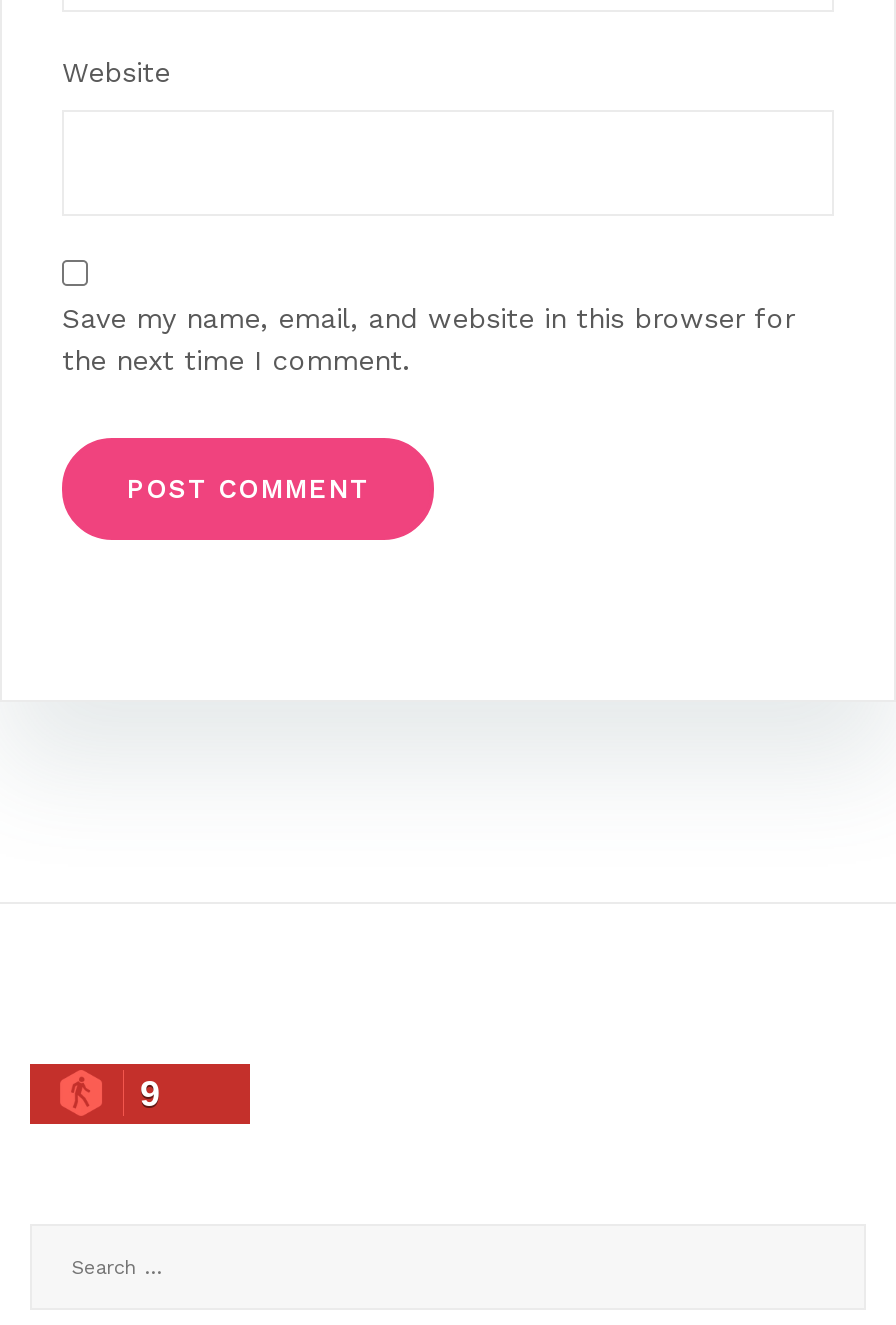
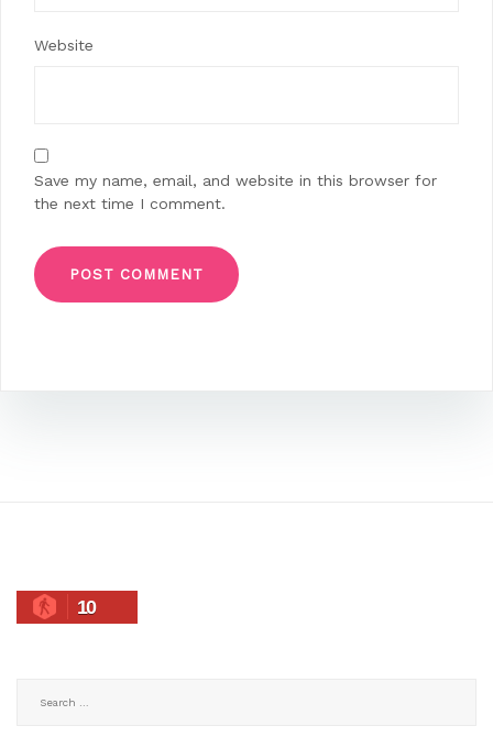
[140,1074,156,1114] 9 -> [77,596,95,618] 10

